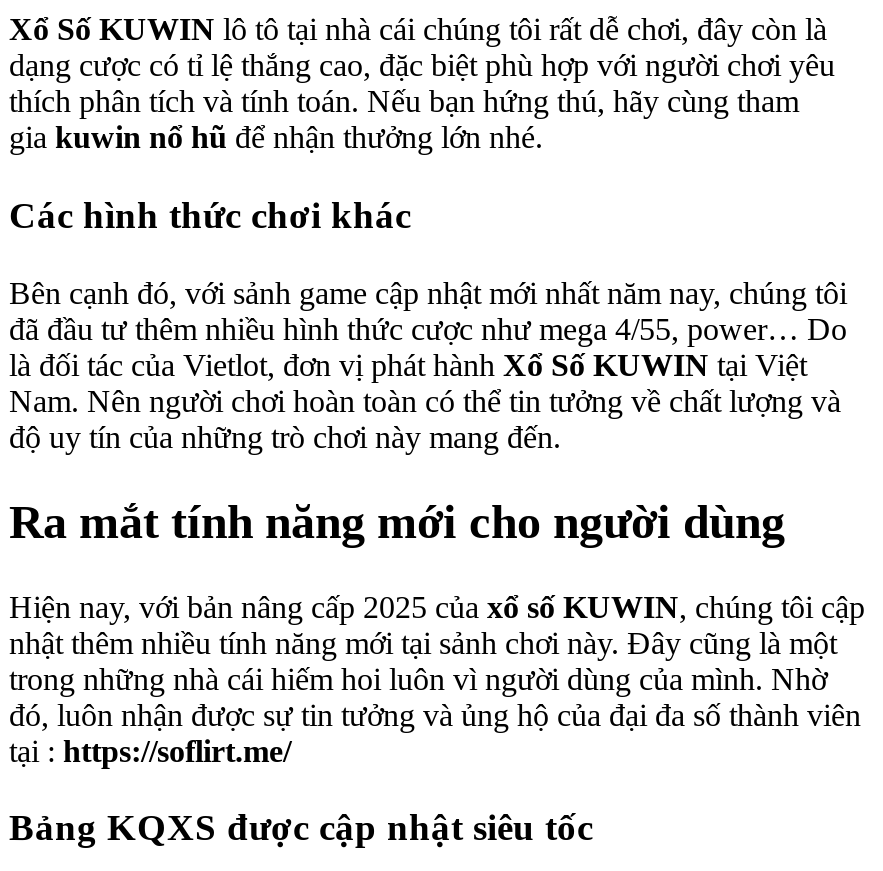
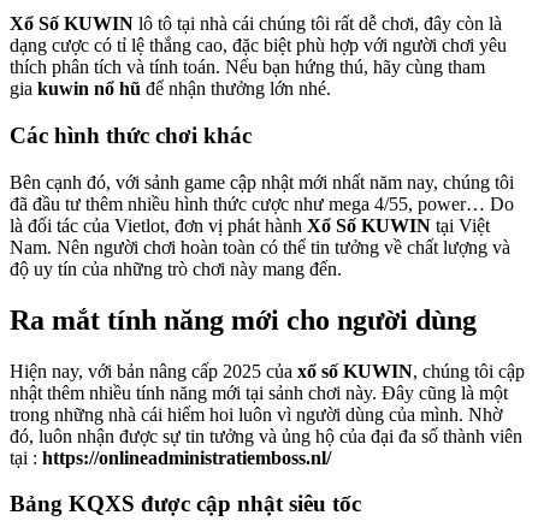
[9,733,291,767] tại : https://soflirt.me/ -> [10,447,331,467] tại : https://onlineadministratiemboss.nl/

